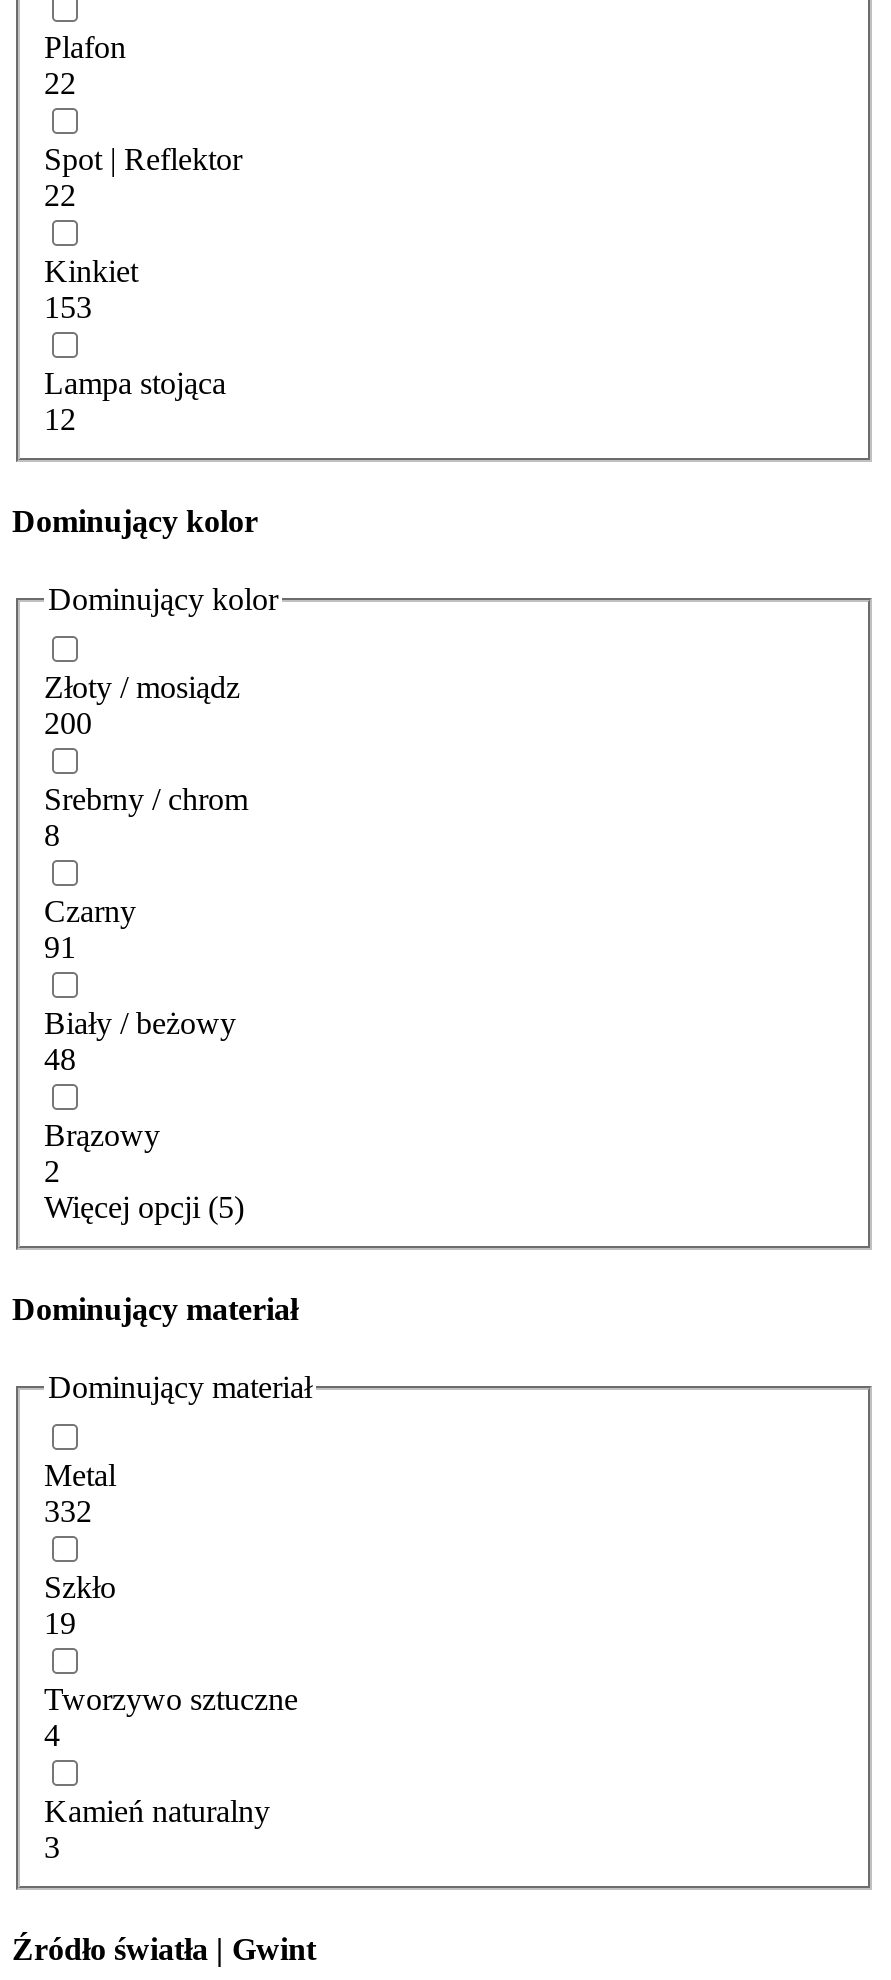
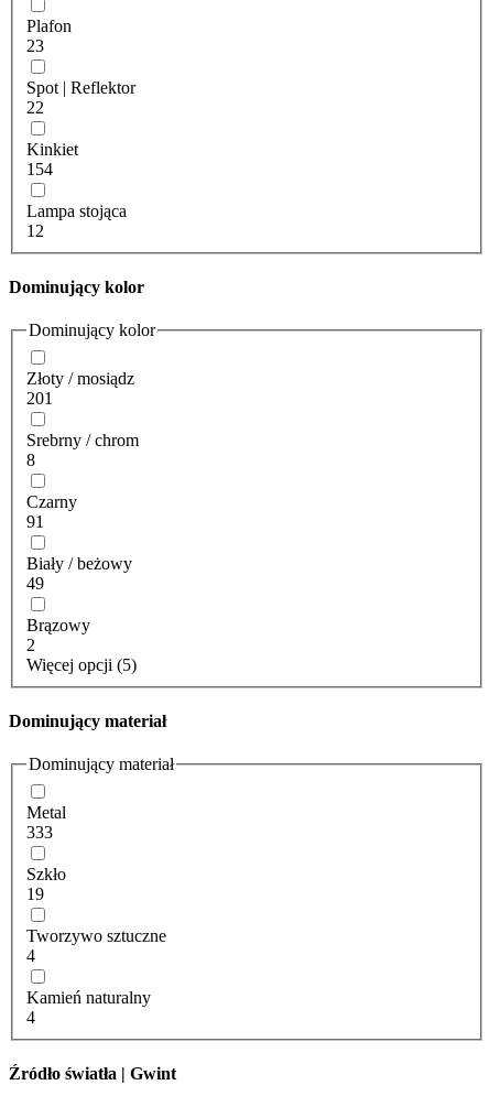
[44,66,76,100] 22 -> [26,36,44,55] 23
[44,290,92,324] 153 -> [26,159,53,178] 154
[44,706,92,740] 200 -> [26,389,53,407] 201
[44,1042,76,1076] 48 -> [26,574,44,593] 49
[44,1494,92,1528] 332 -> [26,823,53,842] 333
[44,1830,60,1864] 3 -> [26,1008,35,1027] 4

